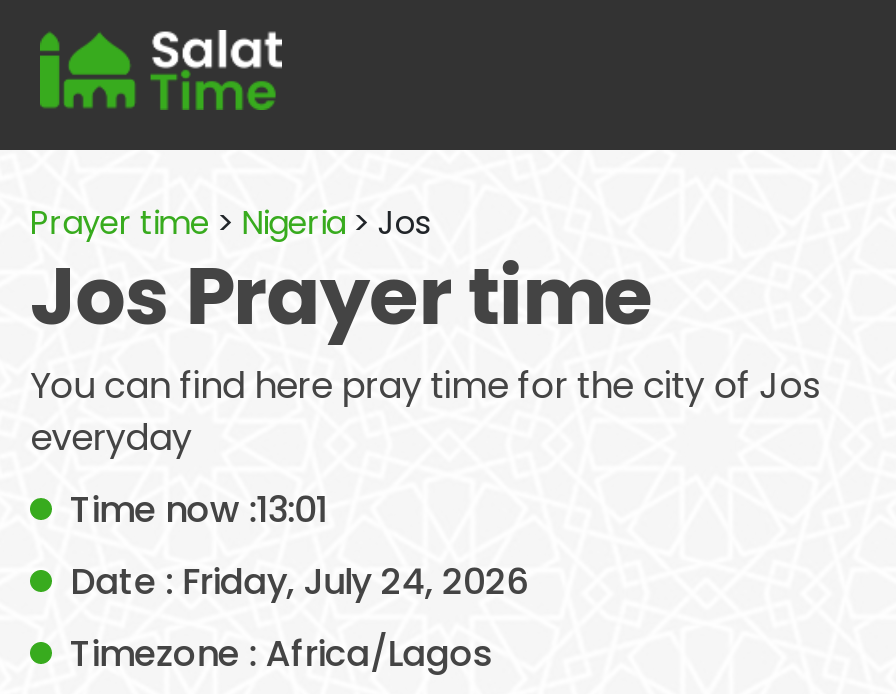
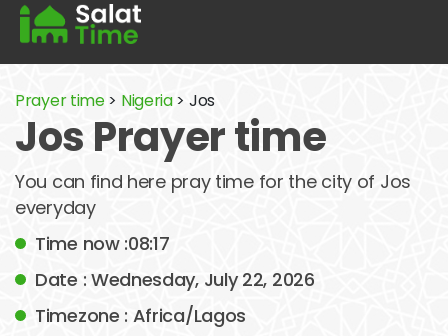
[70,484,327,534] Time now :13:01 -> [35,231,169,256] Time now :08:17
[70,556,527,606] Date : Friday, July 24, 2026 -> [35,267,315,292] Date : Wednesday, July 22, 2026

